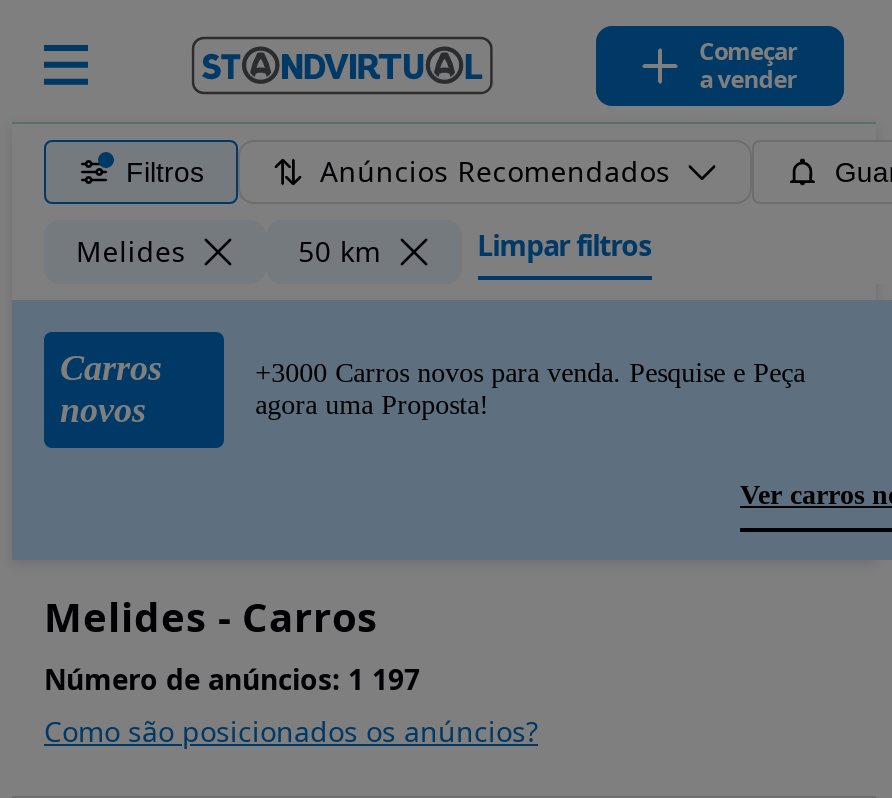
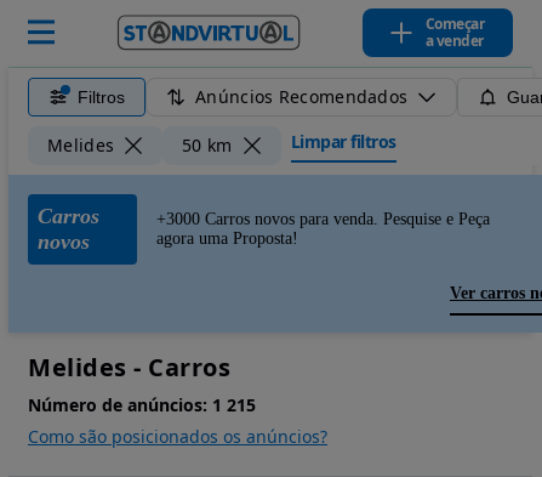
[44,660,420,698] Número de anúncios: 1 197 -> [28,393,256,416] Número de anúncios: 1 215

